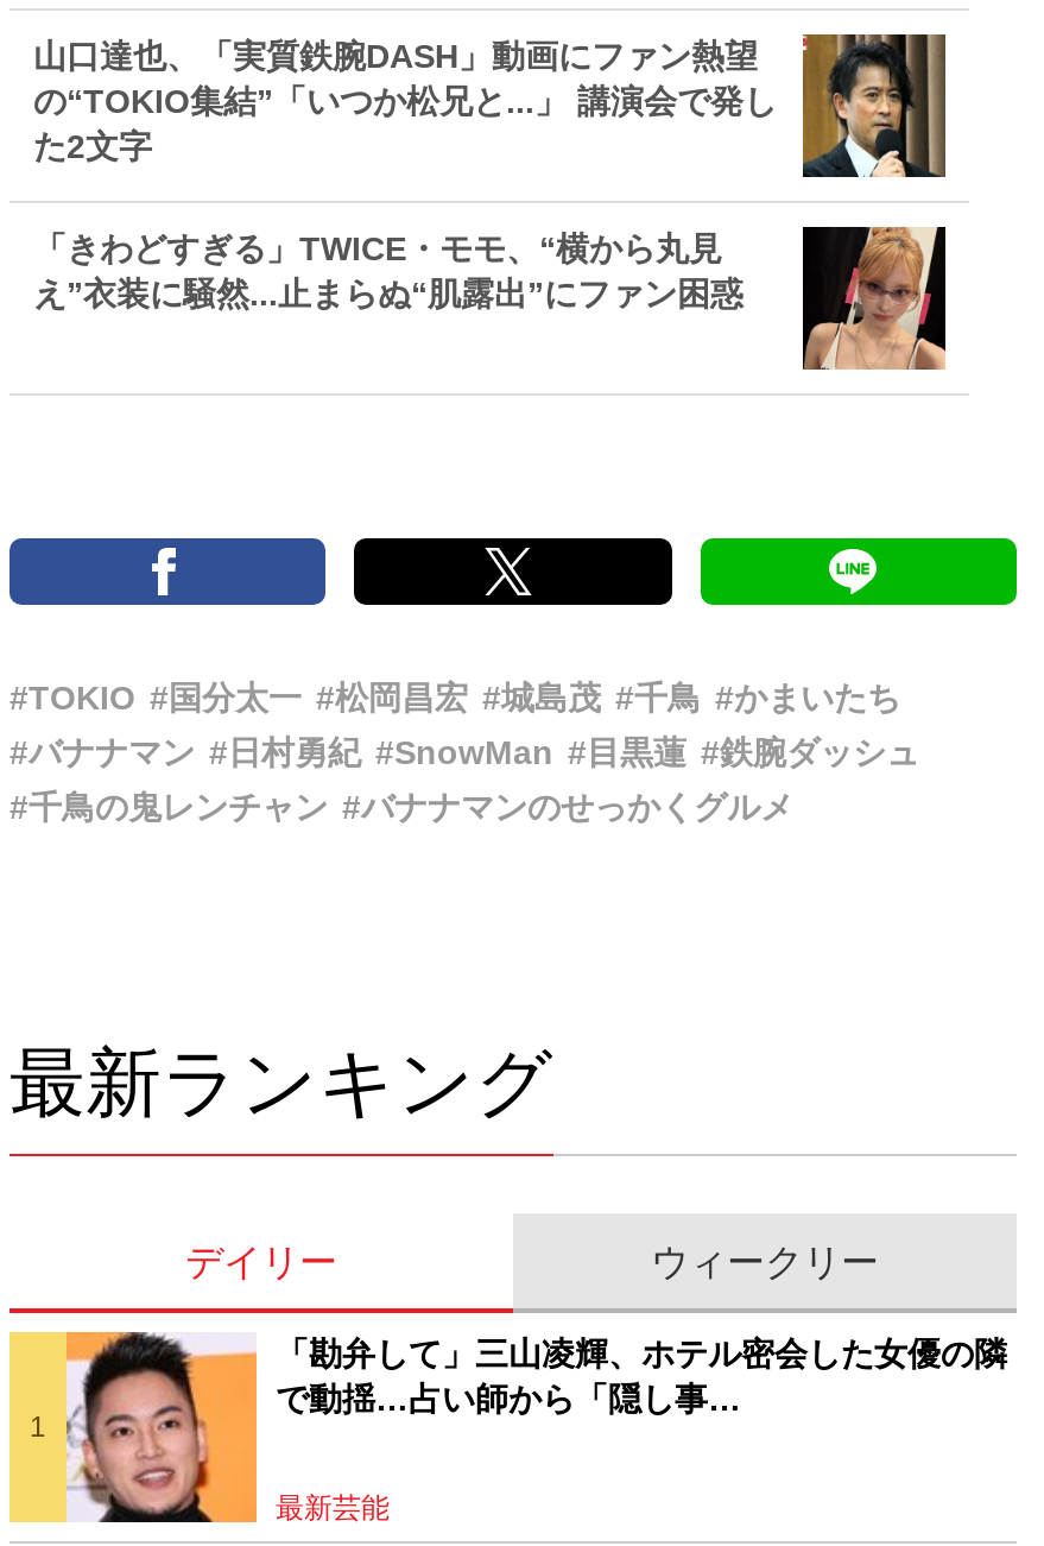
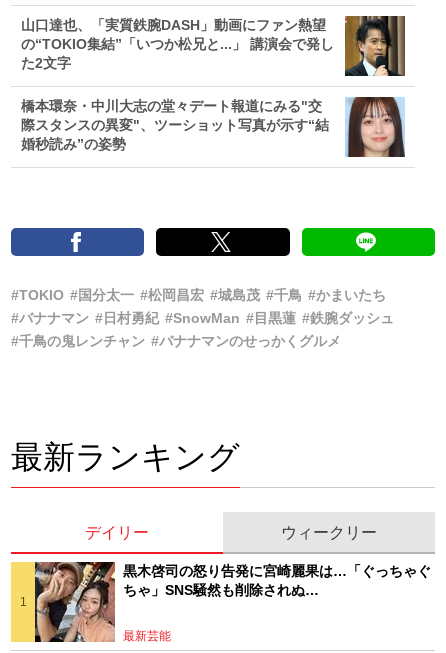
[33,225,948,372] [image] | 「きわどすぎる」TWICE・モモ、“横から丸見 | え”衣装に騒然...止まらぬ“肌露出”にファン困惑 -> [21,96,406,158] [image] | 橋本環奈・中川大志の堂々デート報道にみる"交 | 際スタンスの異変"、ツーショット写真が示す“結 | 婚秒読み”の姿勢
[64,1330,1007,1525] [image] | 「勘弁して」三山凌輝、ホテル密会した女優の隣 | で動揺…占い師から「隠し事… -> [34,561,431,643] [image] | 黒木啓司の怒り告発に宮崎麗果は…「ぐっちゃぐ | ちゃ」SNS騒然も削除されぬ…

